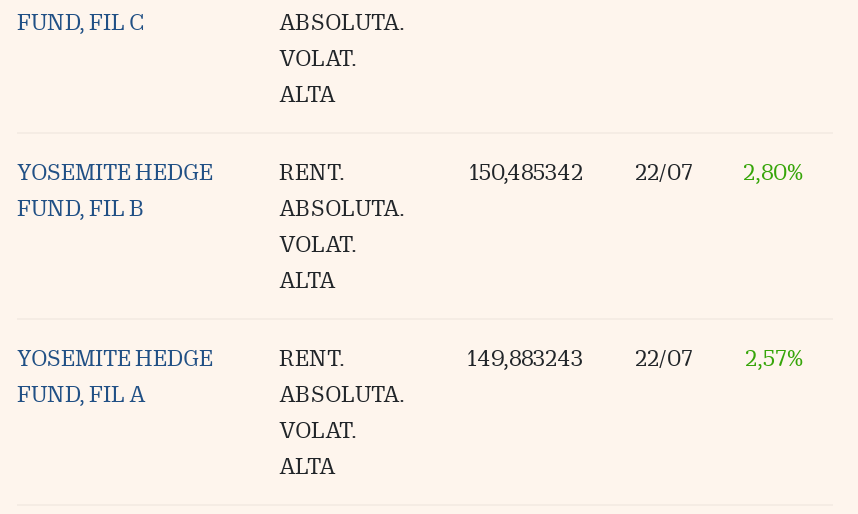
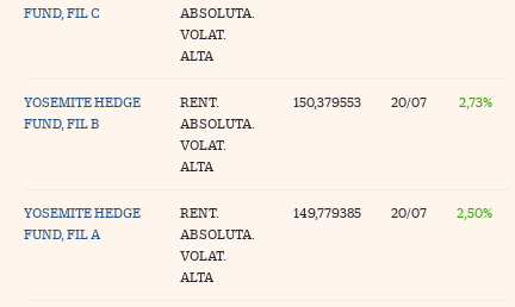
[469,157,583,183] 150,485342 -> [293,94,361,109] 150,379553
[635,157,693,183] 22/07 -> [391,94,427,109] 20/07
[743,157,803,183] 2,80% -> [459,94,492,109] 2,73%
[467,343,583,369] 149,883243 -> [293,204,361,220] 149,779385
[635,343,693,369] 22/07 -> [391,204,427,220] 20/07
[745,343,803,369] 2,57% -> [457,204,492,220] 2,50%

